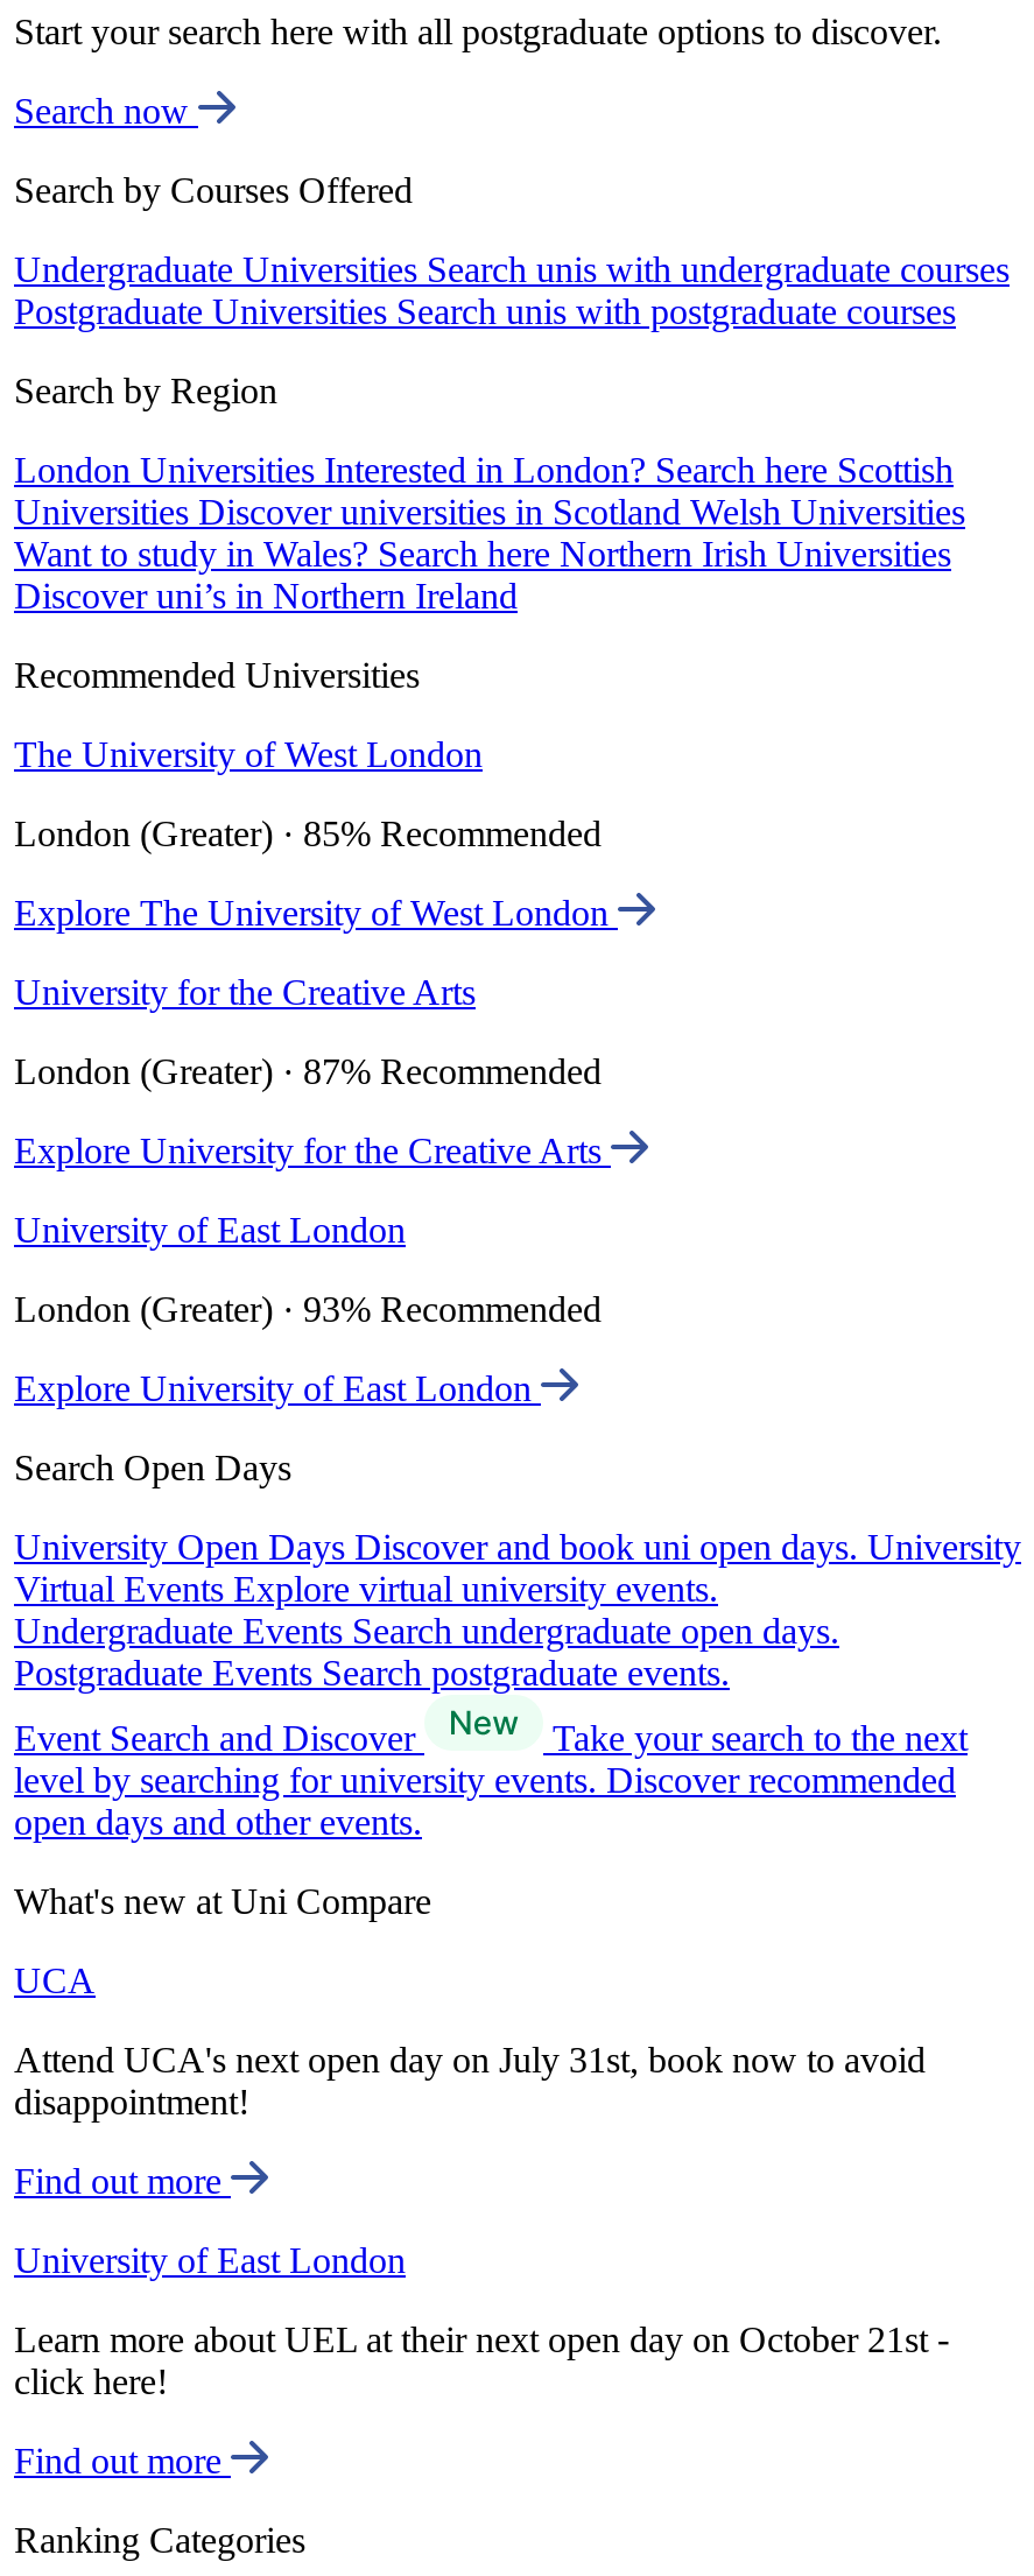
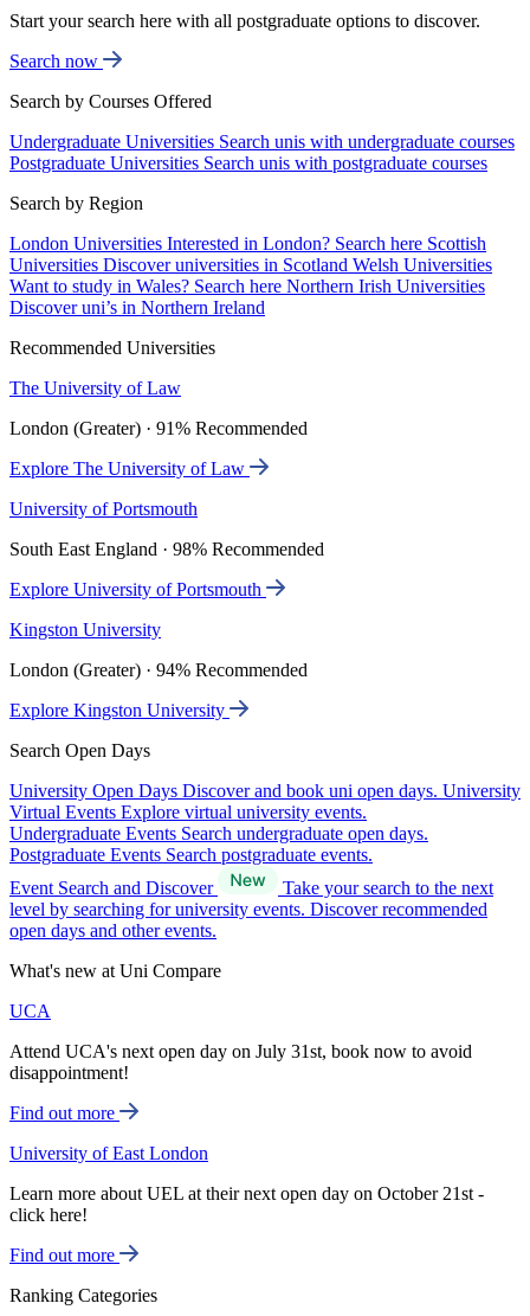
[14,735,483,774] The University of West London -> [9,378,181,398] The University of Law
[14,814,602,853] London (Greater) · 85% Recommended -> [9,418,308,438] London (Greater) · 91% Recommended
[14,893,618,933] Explore The University of West London -> [9,459,250,479] Explore The University of Law
[14,972,476,1012] University for the Creative Arts -> [9,499,198,519] University of Portsmouth
[14,1052,602,1091] London (Greater) · 87% Recommended -> [9,539,324,559] South East England · 98% Recommended
[14,1131,611,1171] Explore University for the Creative Arts -> [9,579,266,599] Explore University of Portsmouth
[14,1210,406,1250] University of East London -> [9,620,161,640] Kingston University
[14,1289,602,1329] London (Greater) · 93% Recommended -> [9,660,308,680] London (Greater) · 94% Recommended
[14,1369,541,1408] Explore University of East London -> [9,700,230,720] Explore Kingston University

